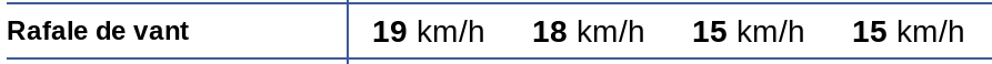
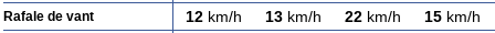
[372,13,485,49] 19 km/h -> [185,8,241,25] 12 km/h
[532,13,645,49] 18 km/h -> [265,8,321,25] 13 km/h
[692,13,805,49] 15 km/h -> [344,8,401,25] 22 km/h

